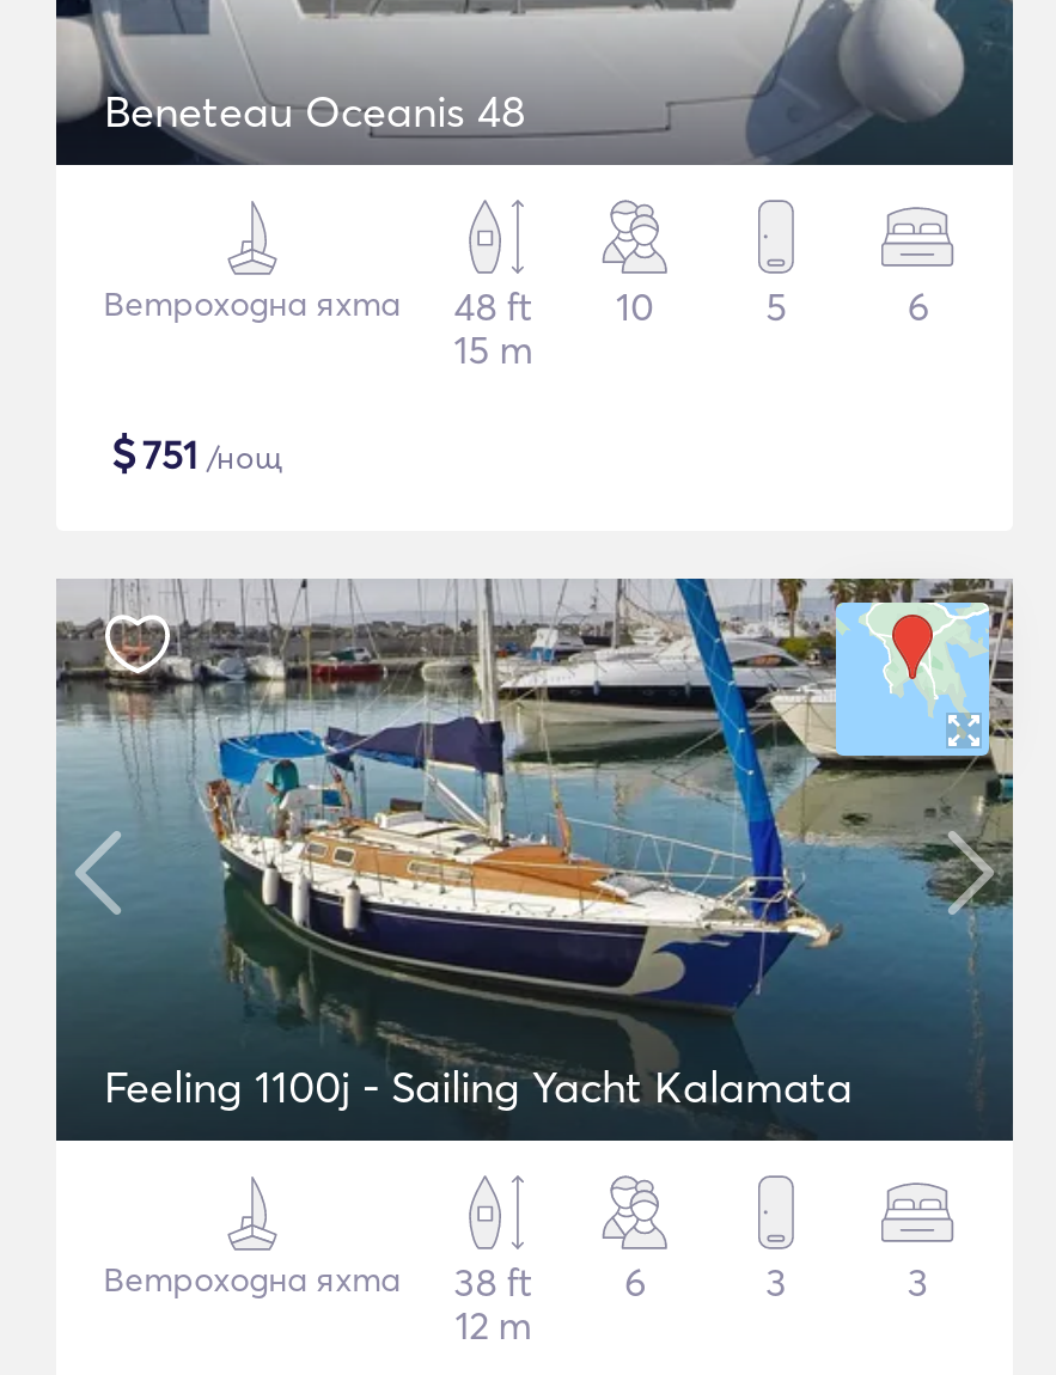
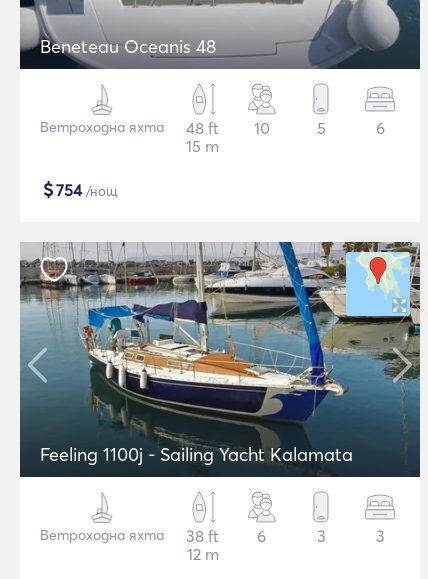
[111,426,283,481] $751 /нощ -> [43,178,118,201] $754 /нощ

